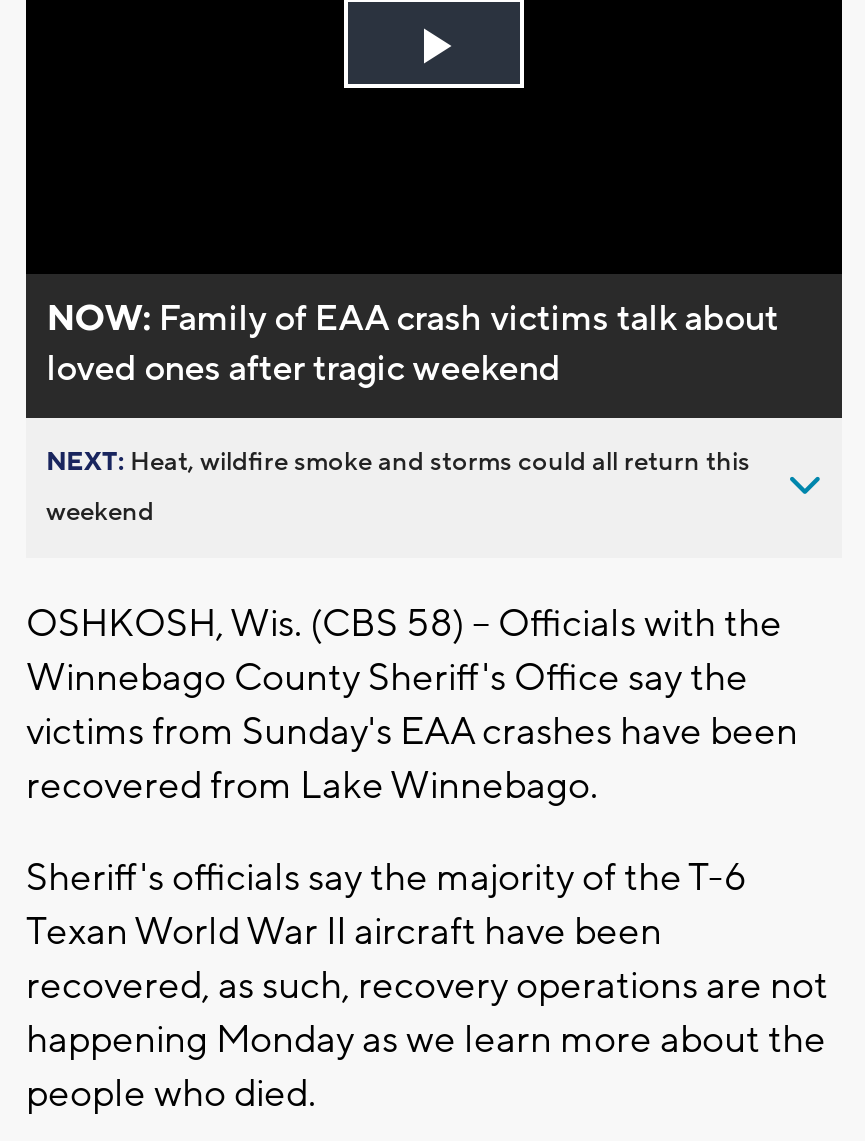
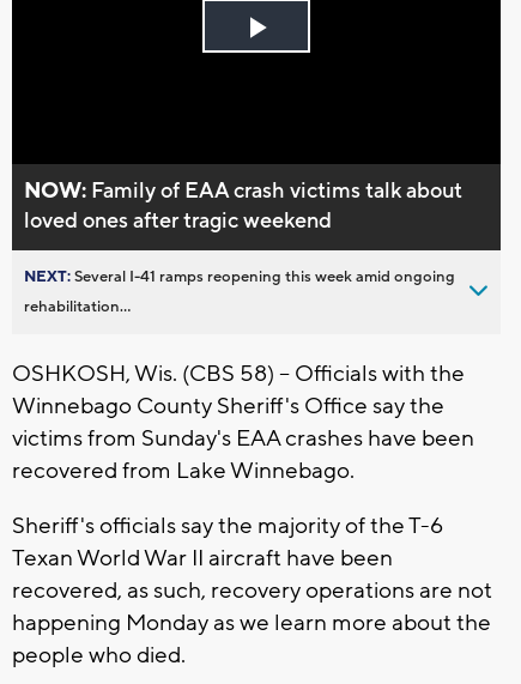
[46,446,750,478] NEXT: Heat, wildfire smoke and storms could all return this -> [24,267,455,286] NEXT: Several I-41 ramps reopening this week amid ongoing
[46,496,154,528] weekend -> [24,297,131,316] rehabilitation...

